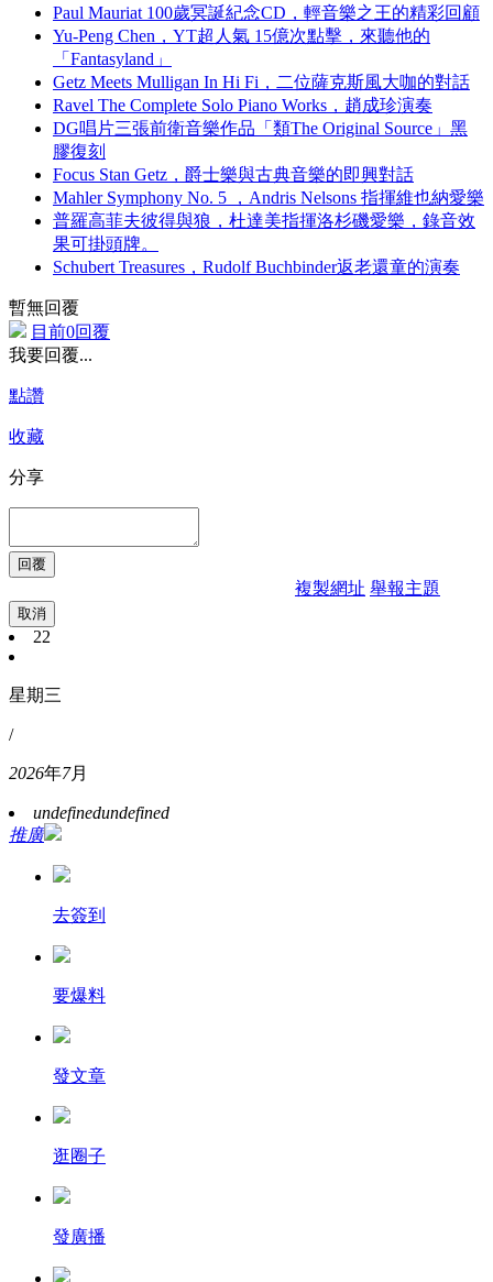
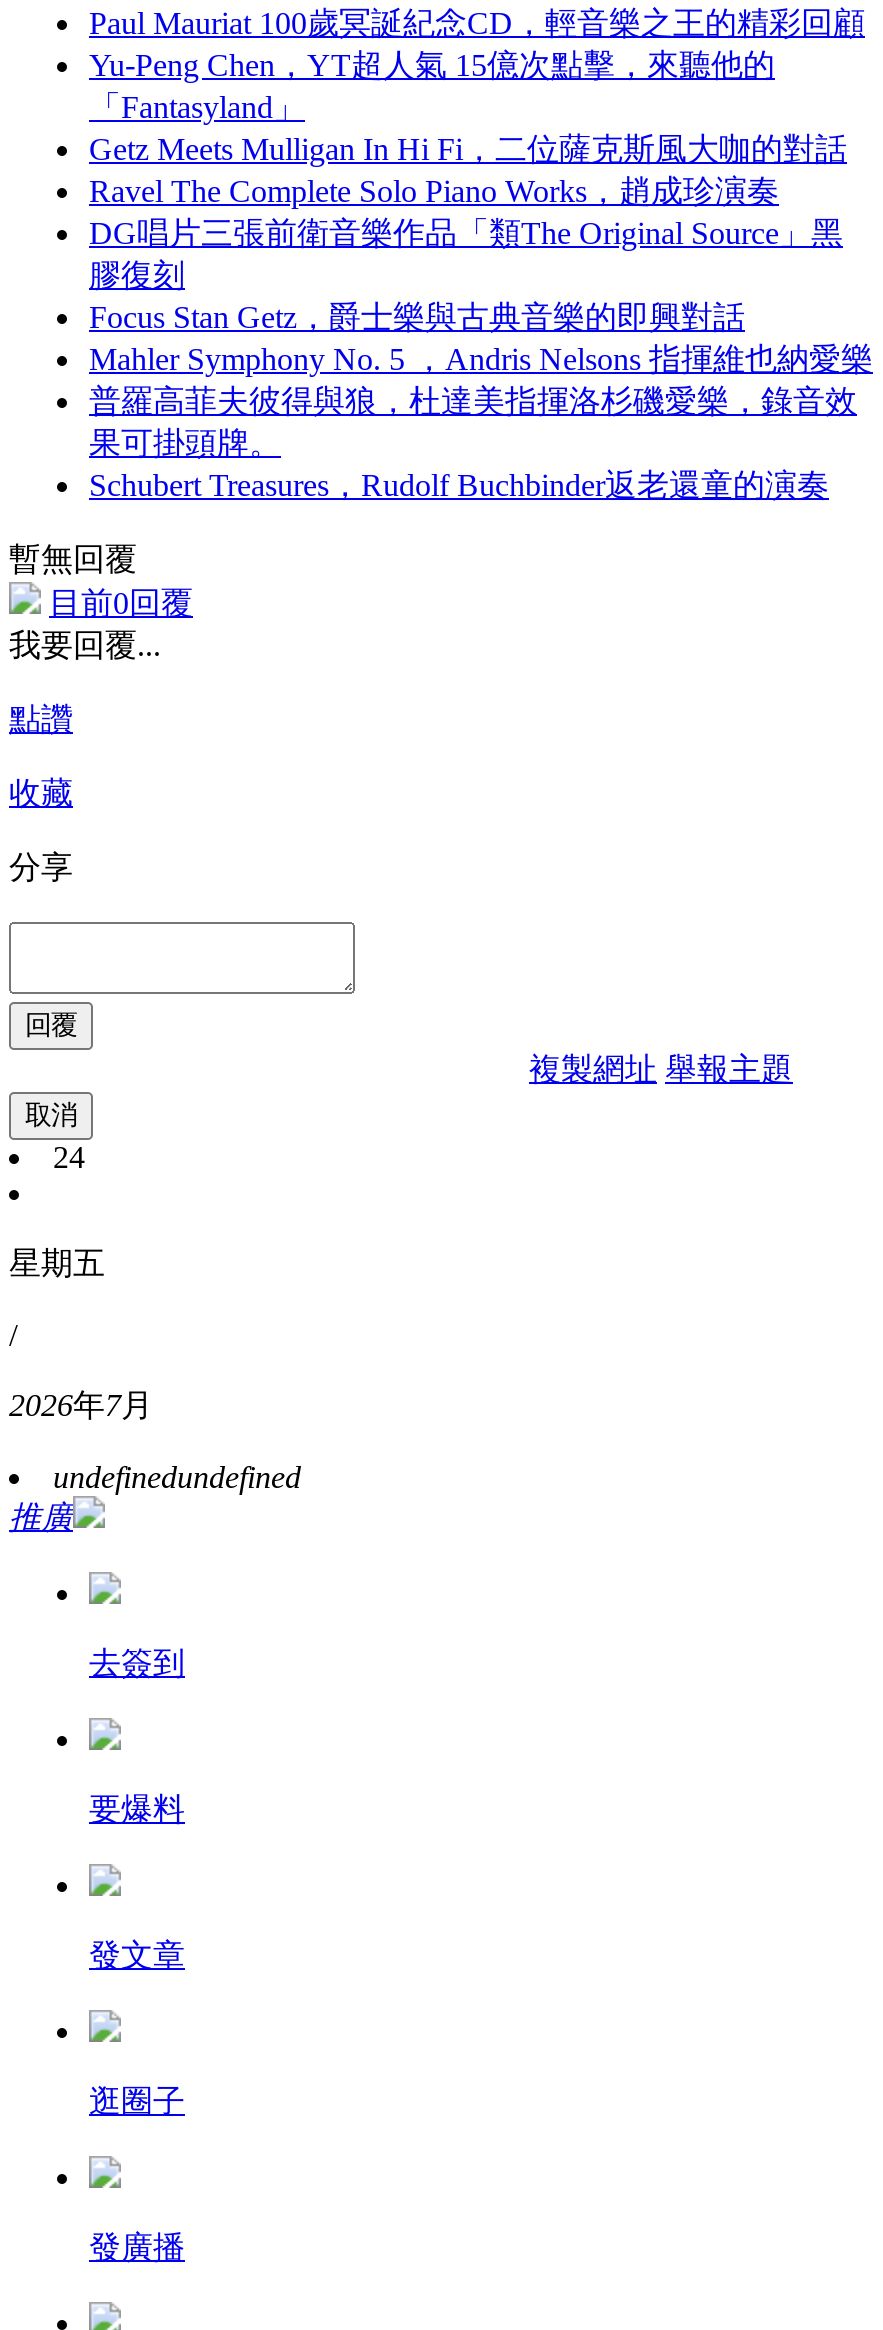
[33,627,51,646] 22 -> [53,1140,85,1174] 24
[9,685,62,704] 星期三 -> [9,1246,105,1280] 星期五

